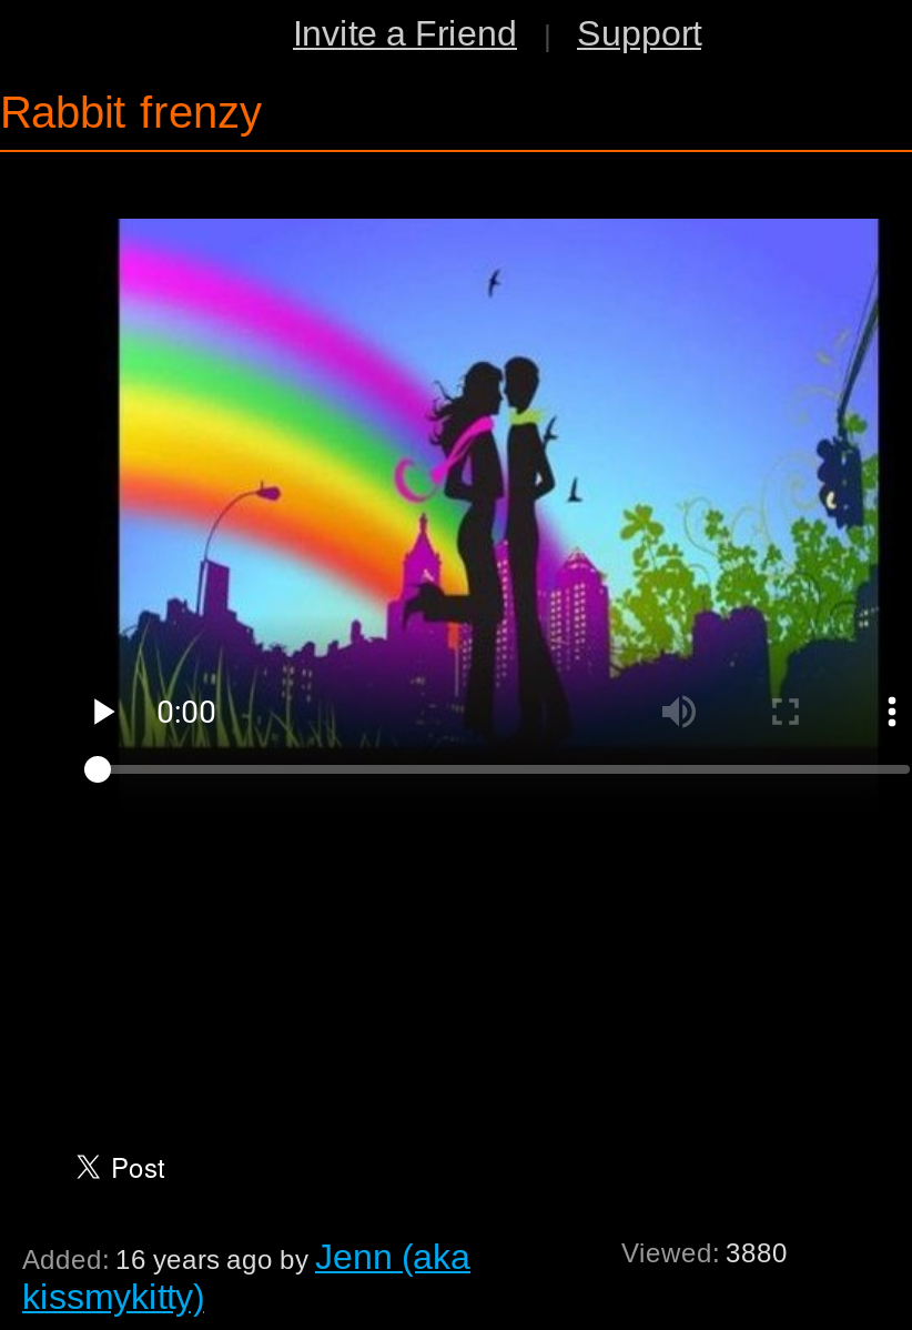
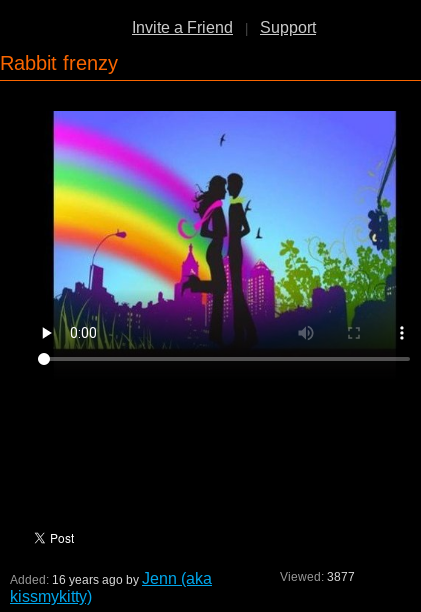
[621,1238,788,1269] Viewed: 3880 -> [280,570,355,584] Viewed: 3877

